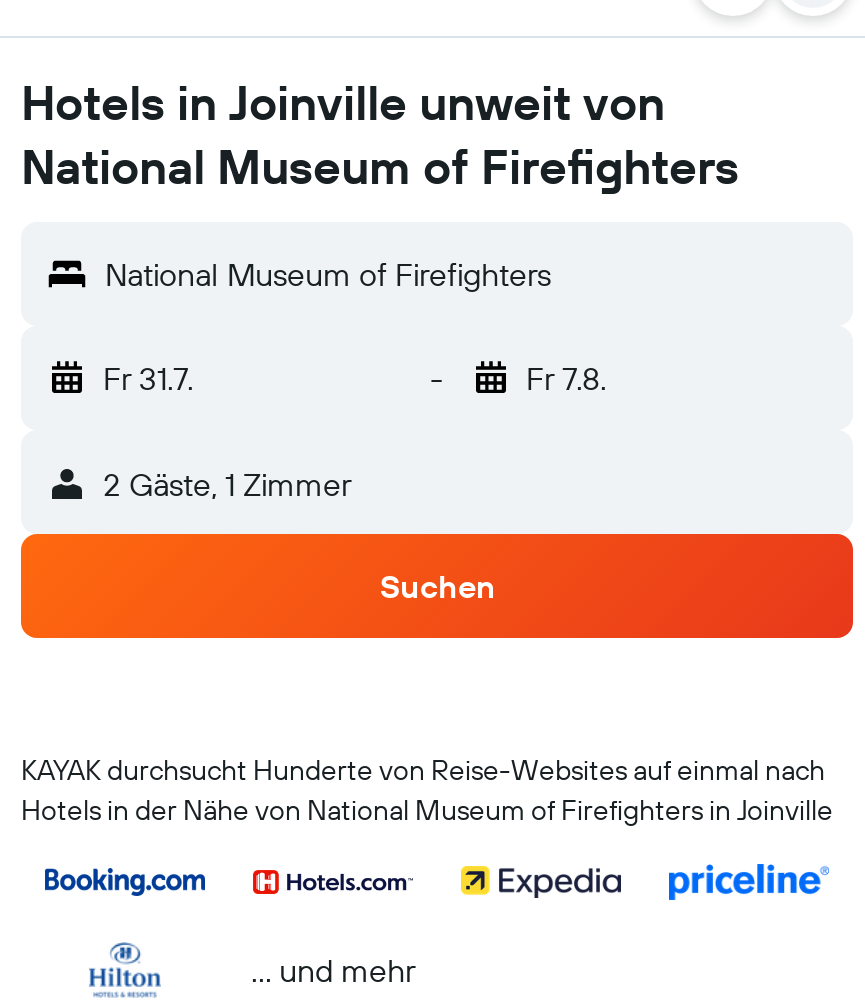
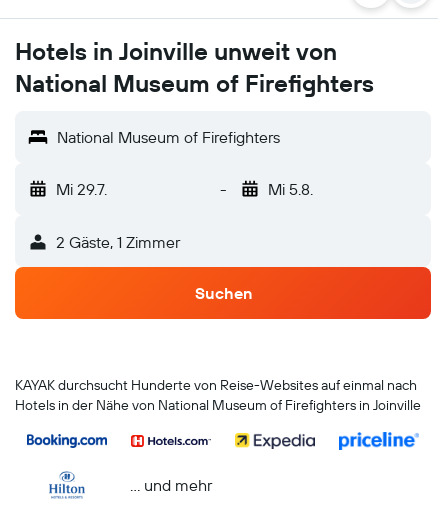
[103,358,193,398] Fr 31.7. -> [56,179,107,199] Mi 29.7.
[526,358,606,398] Fr 7.8. -> [267,179,312,199] Mi 5.8.

